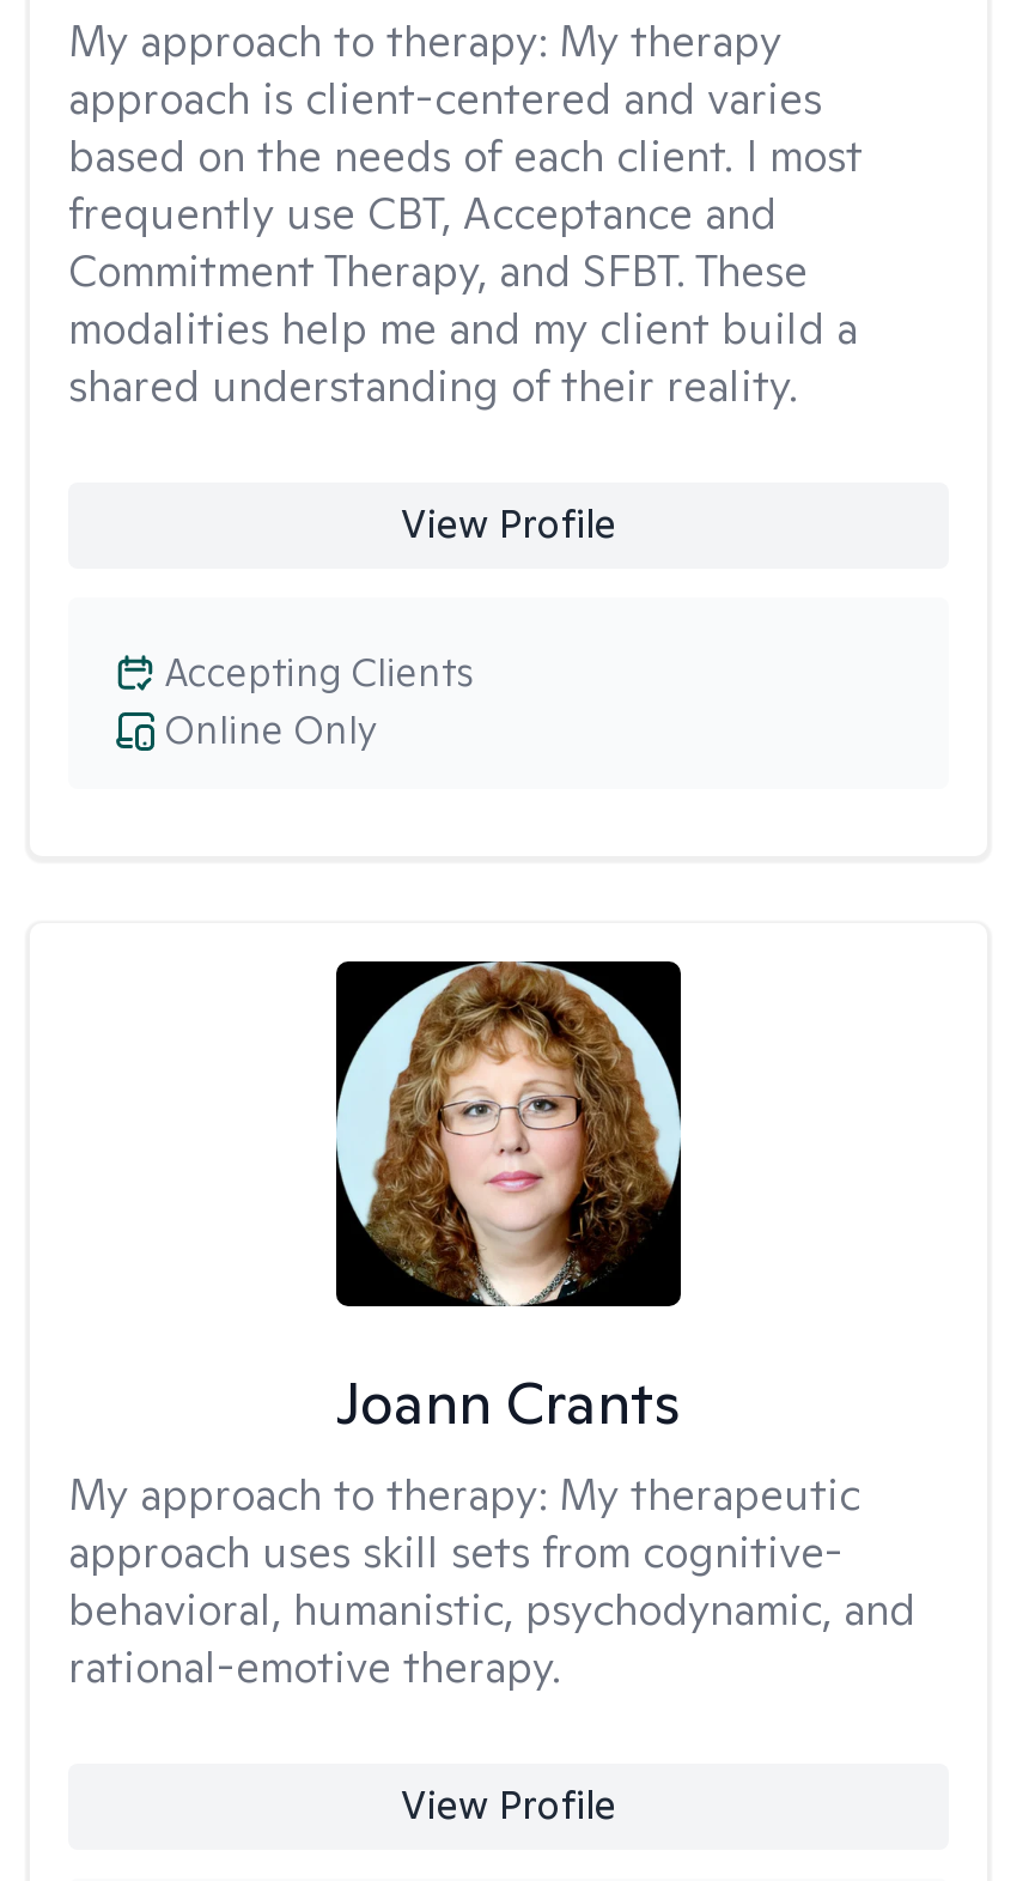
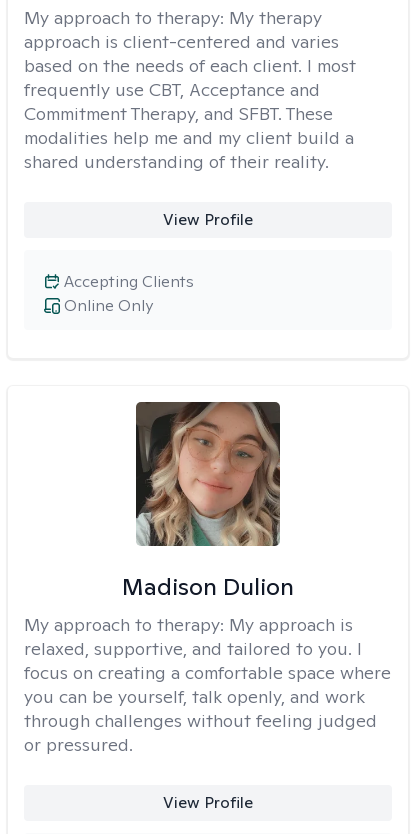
[336,959,683,1234] [image] -> [135,401,281,547] [image]
[68,1366,915,1694] Joann Crants | My approach to therapy: My therapeutic | approach uses skill sets from cognitive- | behavioral, humanistic, psychodynamic, and | rational-emotive therapy. -> [24,571,391,756] Madison Dulion | My approach to therapy: My approach is | relaxed, supportive, and tailored to you. I | focus on creating a comfortable space where | you can be yourself, talk openly, and work | through challenges without feeling judged | or pressured.

